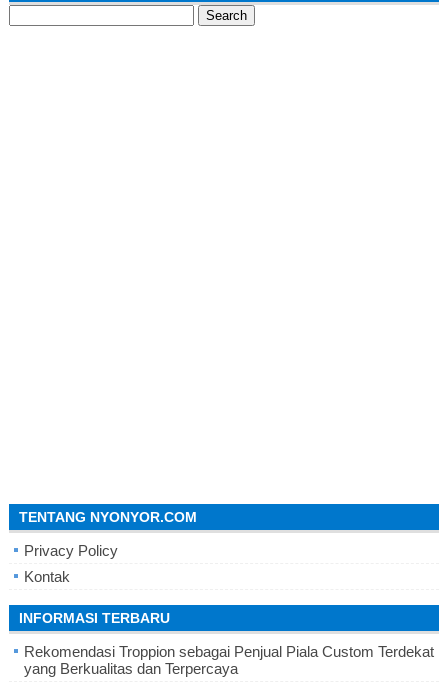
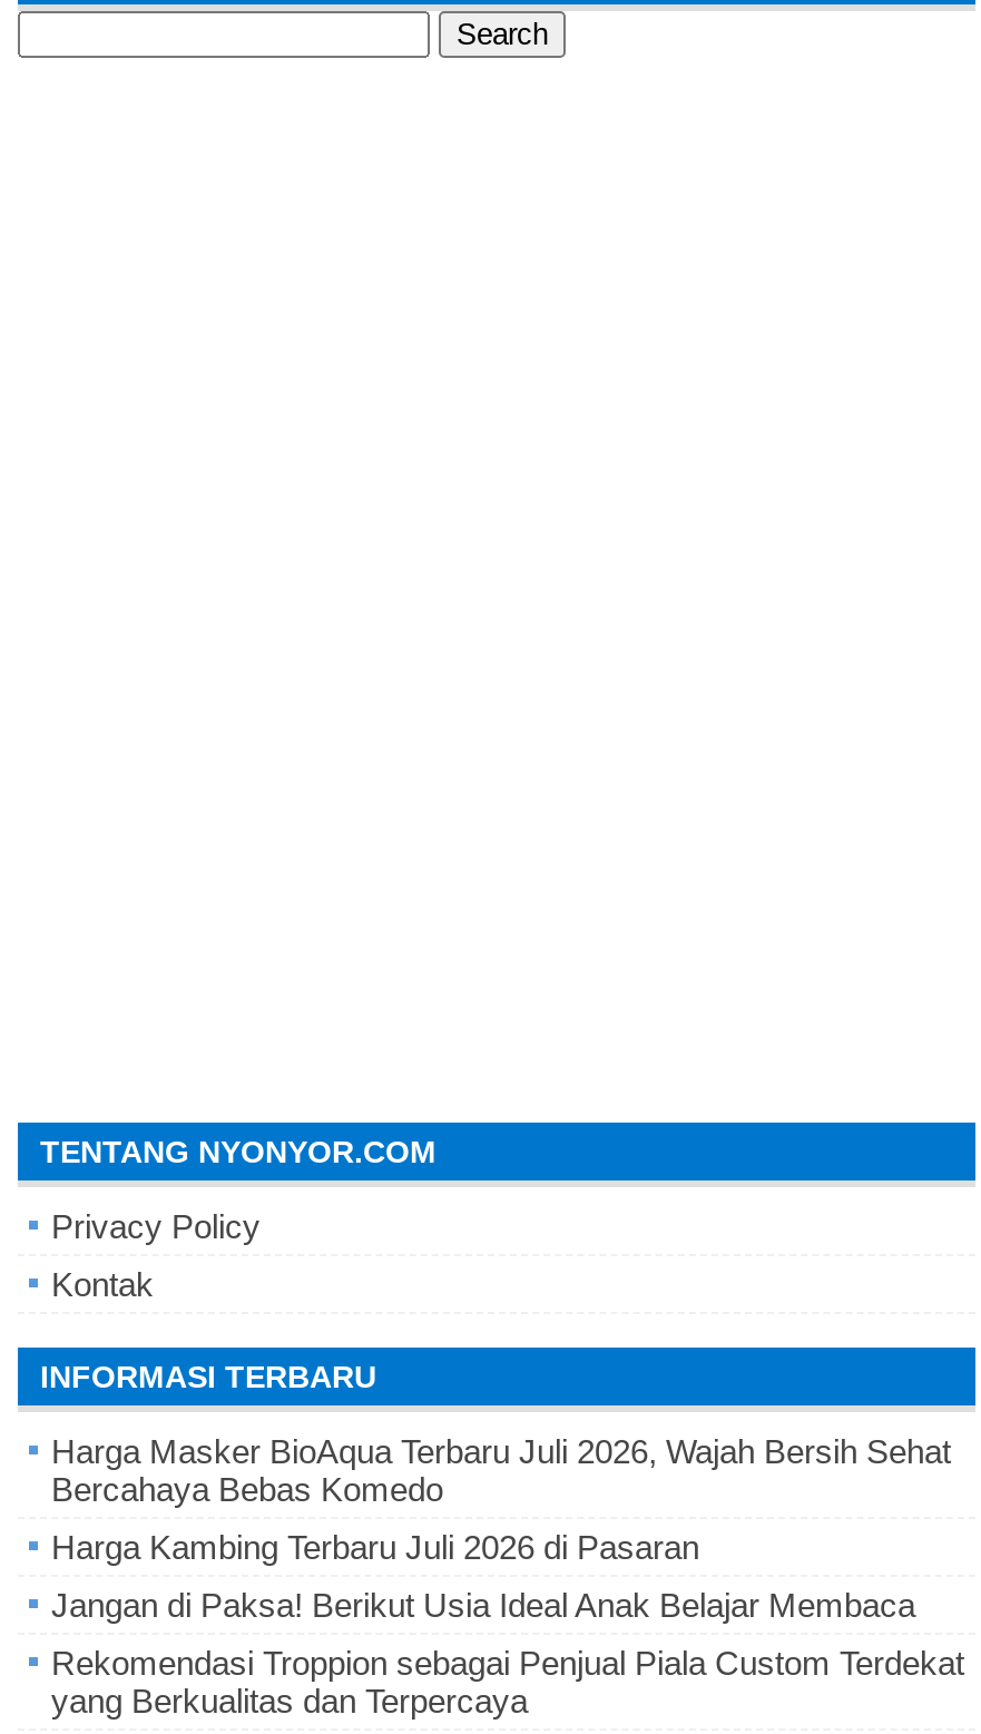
none -> [51,1432,951,1624] Harga Masker BioAqua Terbaru Juli 2026, Wajah Bersih Sehat | Bercahaya Bebas Komedo | Harga Kambing Terbaru Juli 2026 di Pasaran | Jangan di Paksa! Berikut Usia Ideal Anak Belajar Membaca

